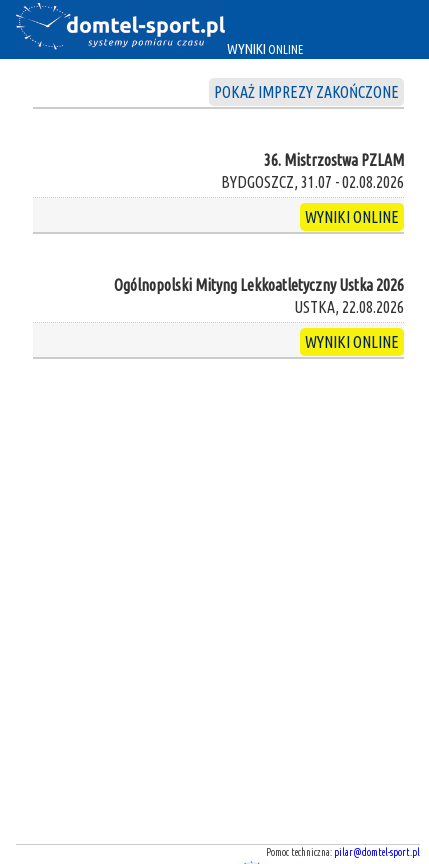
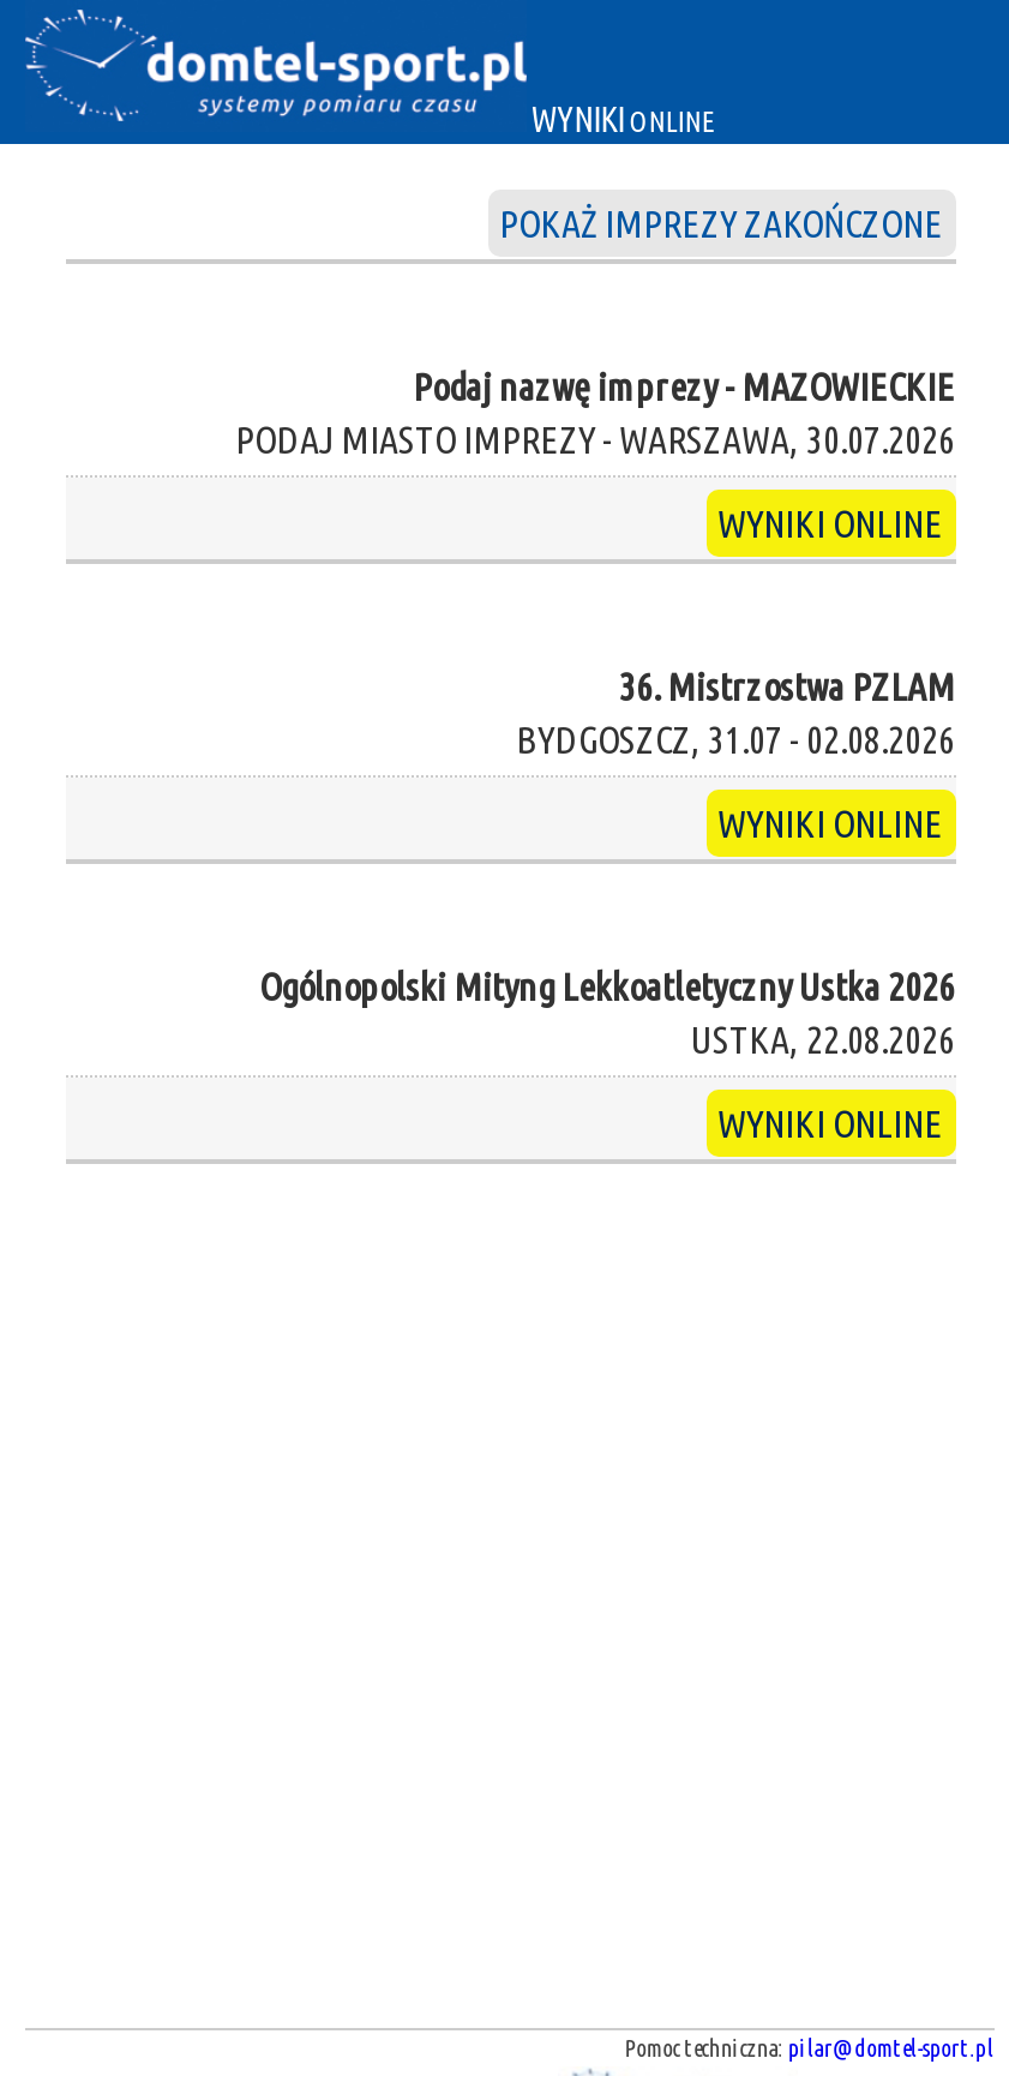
none -> [235,365,955,545] Podaj nazwę imprezy - MAZOWIECKIE | PODAJ MIASTO IMPREZY - WARSZAWA, 30.07.2026 | WYNIKI ONLINE
moved [113,151,403,351] -> [259,665,955,1145]: 36. Mistrzostwa PZLAM | BYDGOSZCZ, 31.07 - 02.08.2026 | WYNIKI ONLINE | Ogólnopolski Mityng Lekkoatletyczny Ustka 2026 | USTKA, 22.08.2026 | WYNIKI ONLINE

